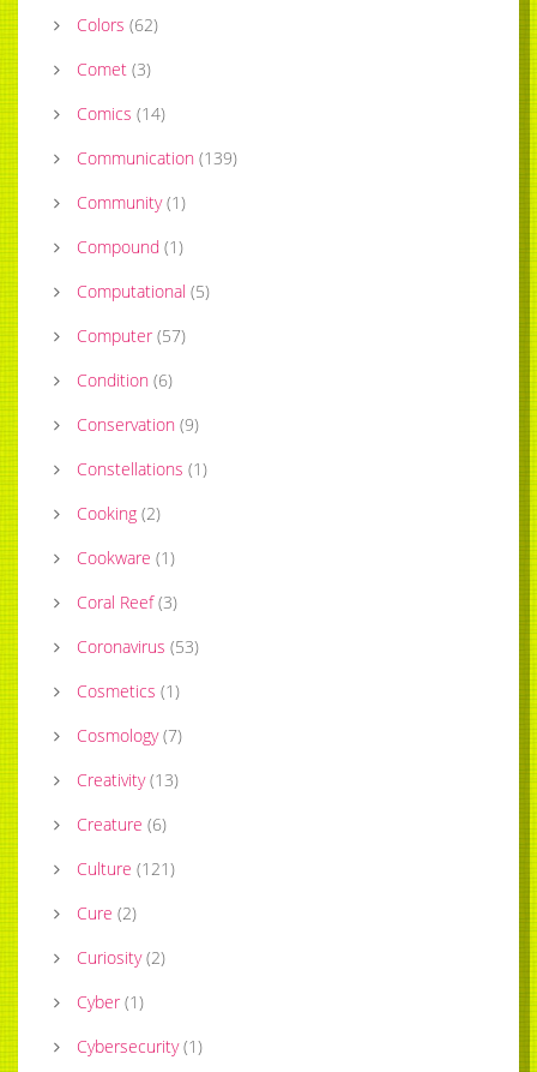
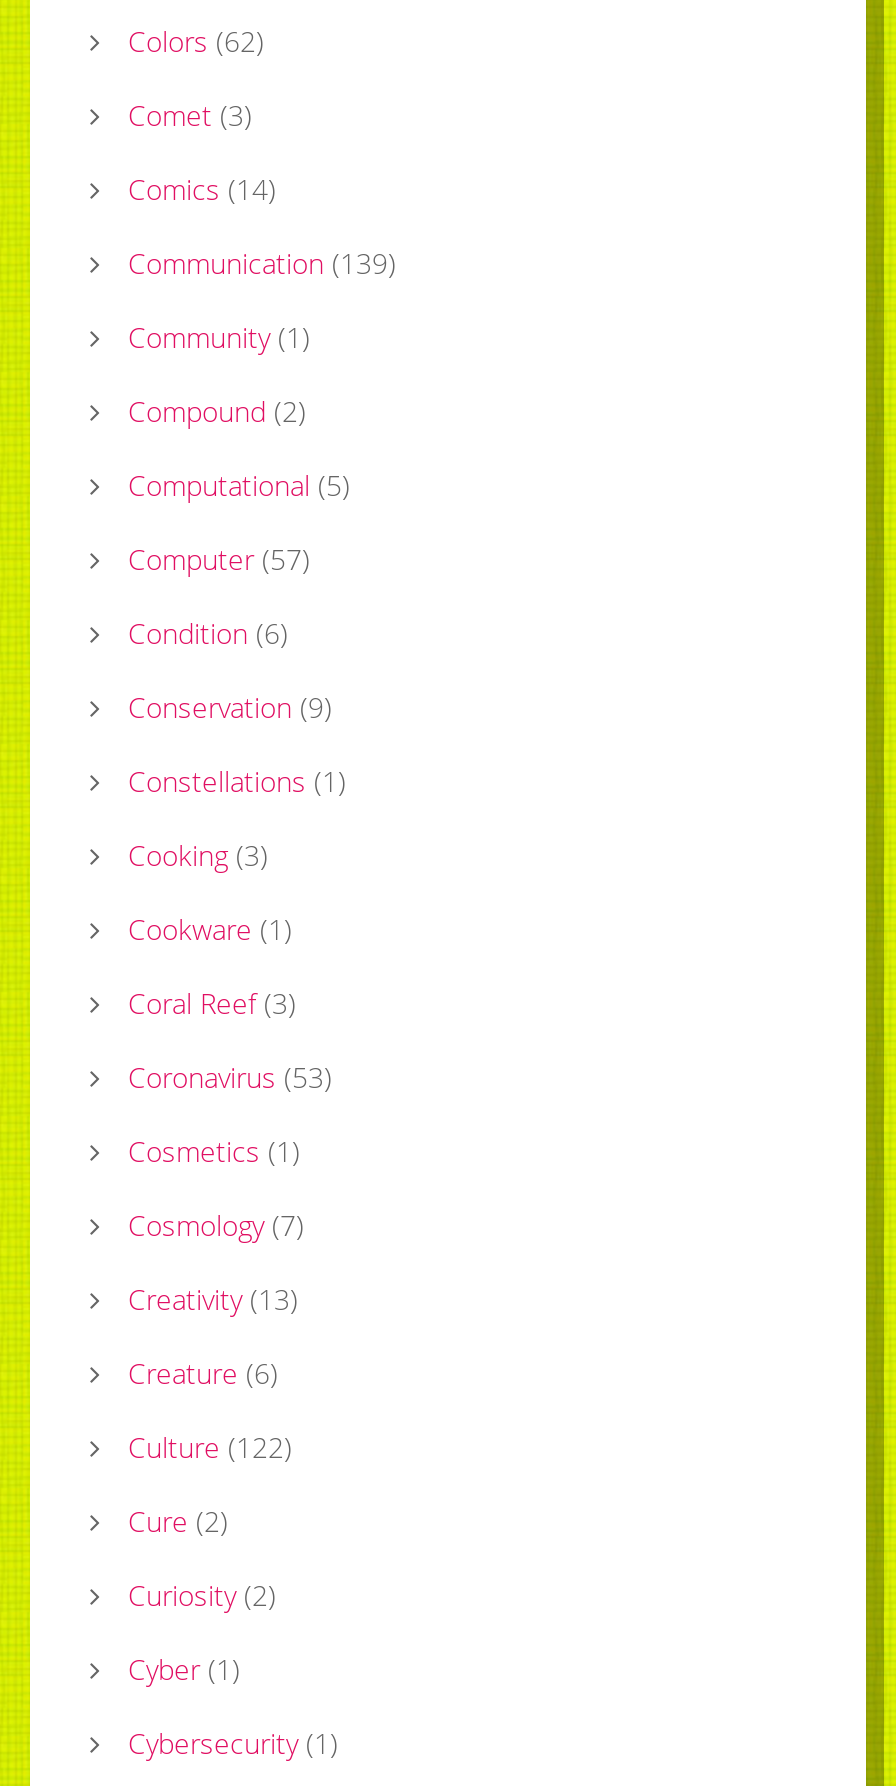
[77,235,183,258] Compound (1) -> [128,391,306,429] Compound (2)
[77,501,161,524] Cooking (2) -> [128,835,268,873] Cooking (3)
[77,857,175,880] Culture (121) -> [128,1427,292,1465] Culture (122)

